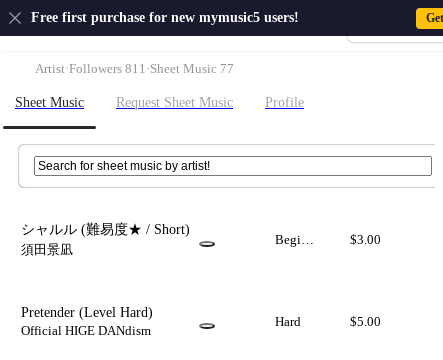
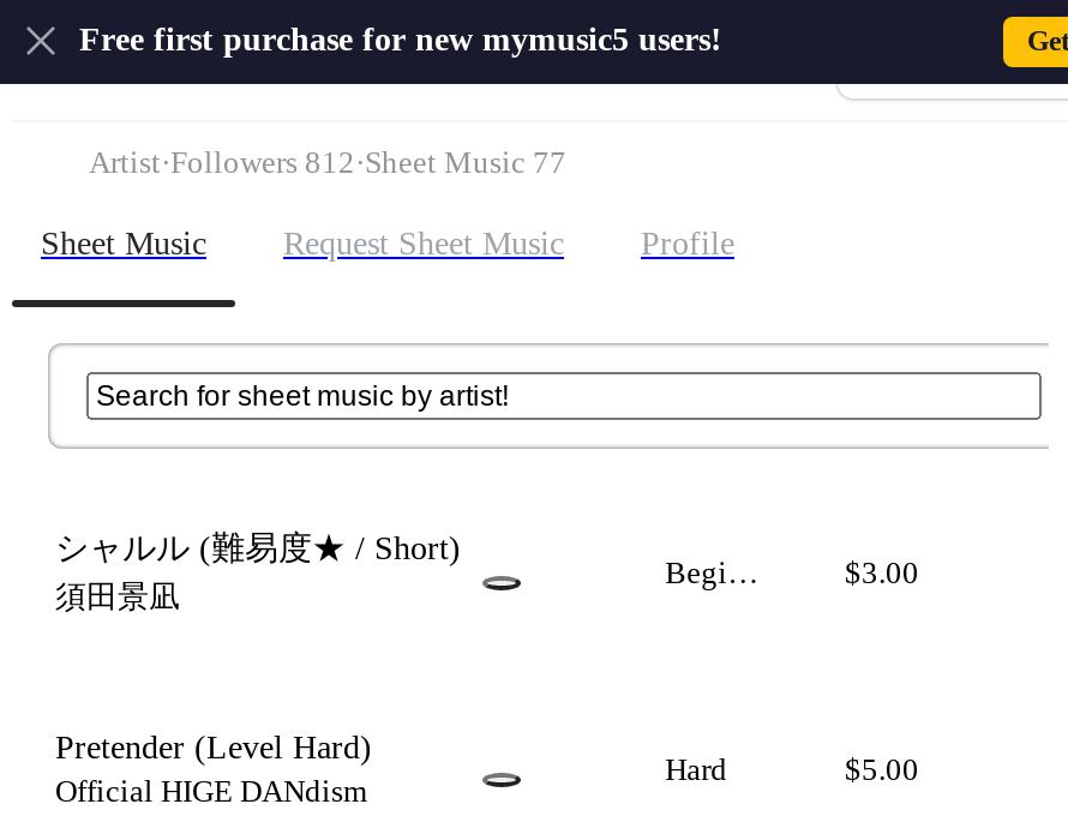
[35,61,234,76] Artist·Followers 811·Sheet Music 77 -> [89,144,566,180] Artist·Followers 812·Sheet Music 77

